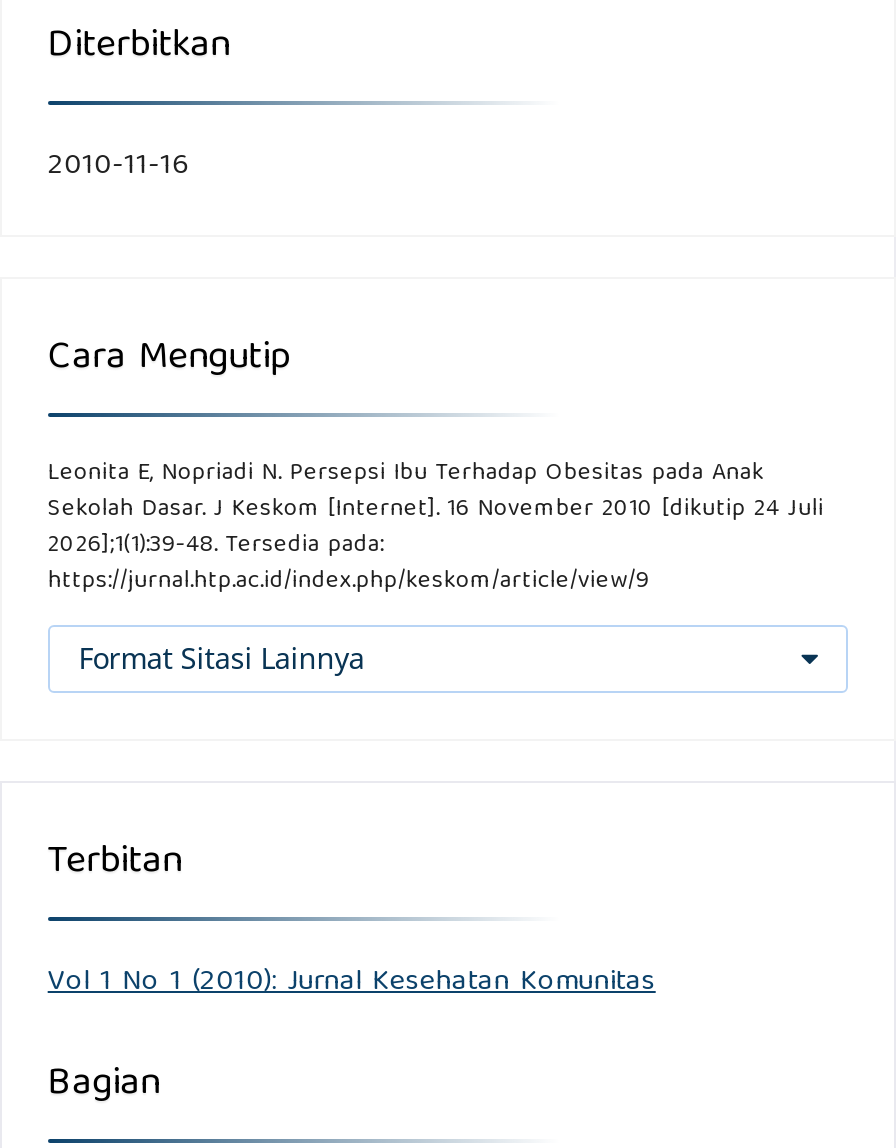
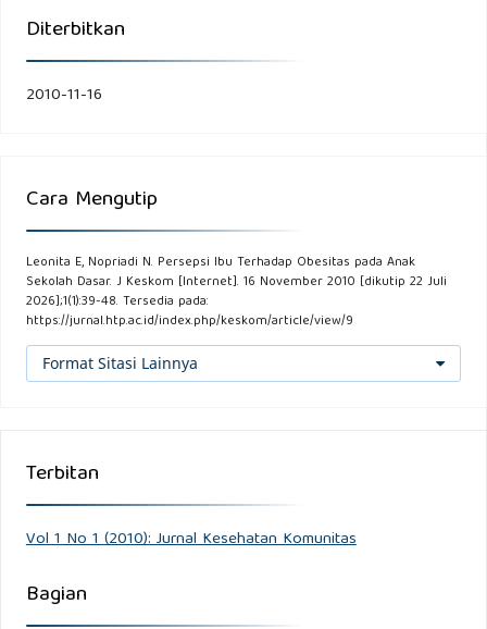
[48,489,824,531] Sekolah Dasar. J Keskom [Internet]. 16 November 2010 [dikutip 24 Juli -> [26,271,447,294] Sekolah Dasar. J Keskom [Internet]. 16 November 2010 [dikutip 22 Juli

